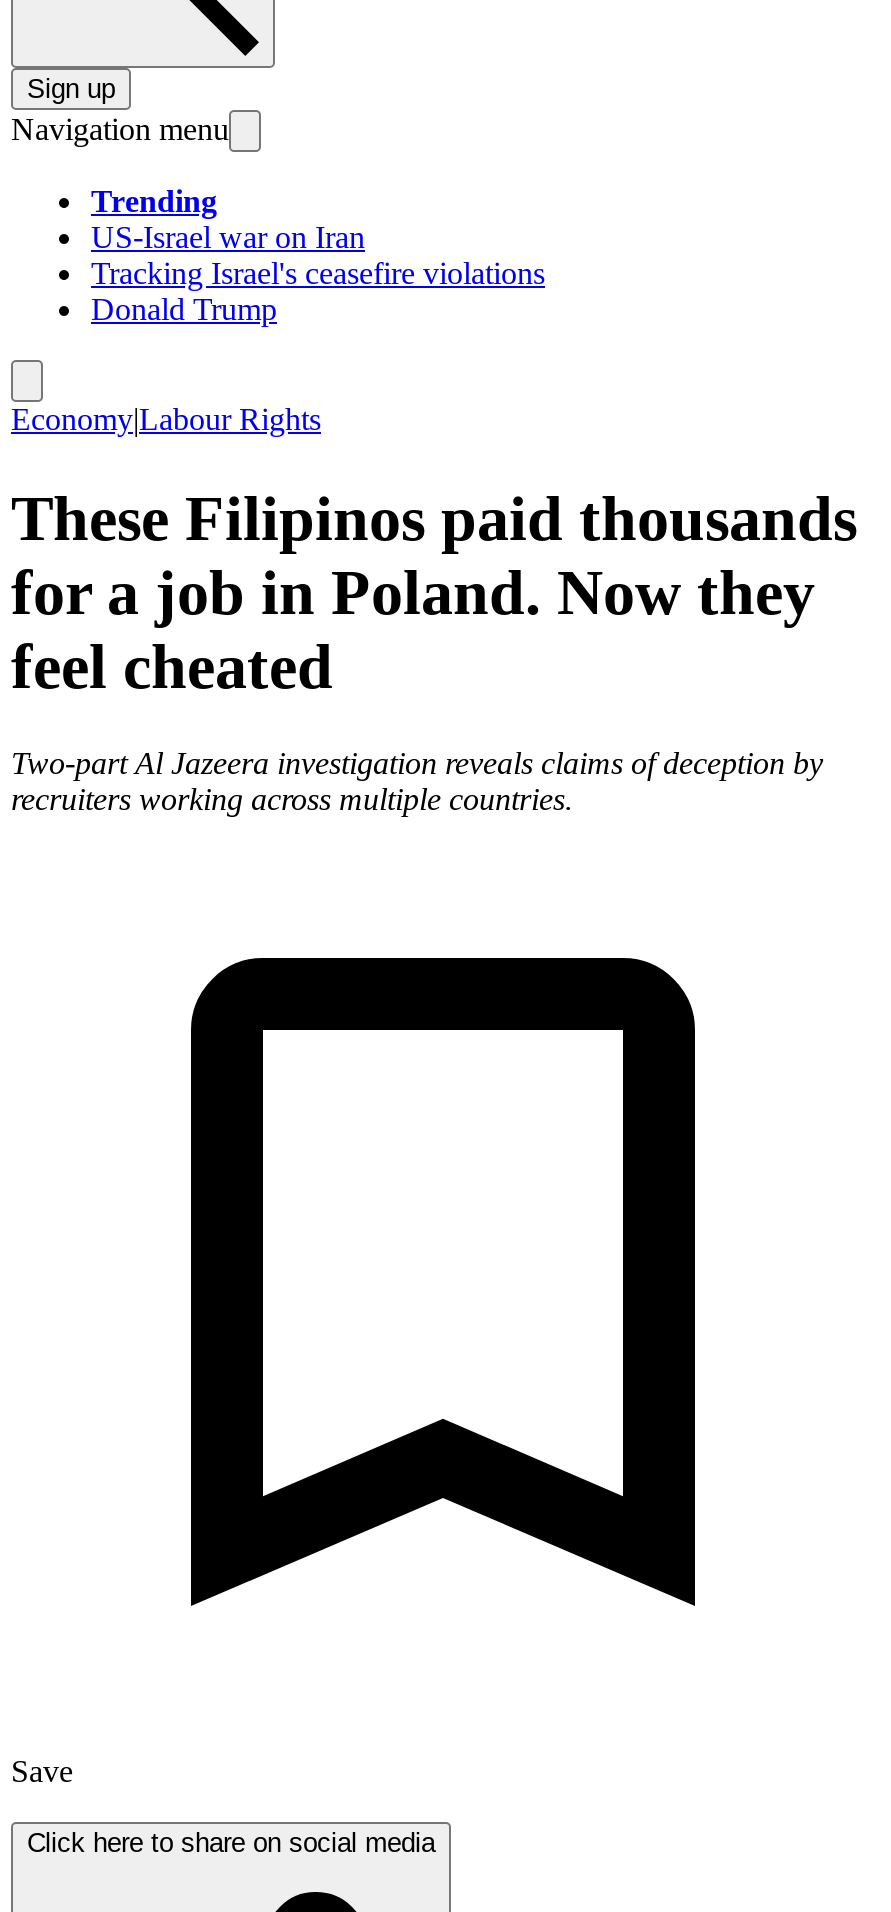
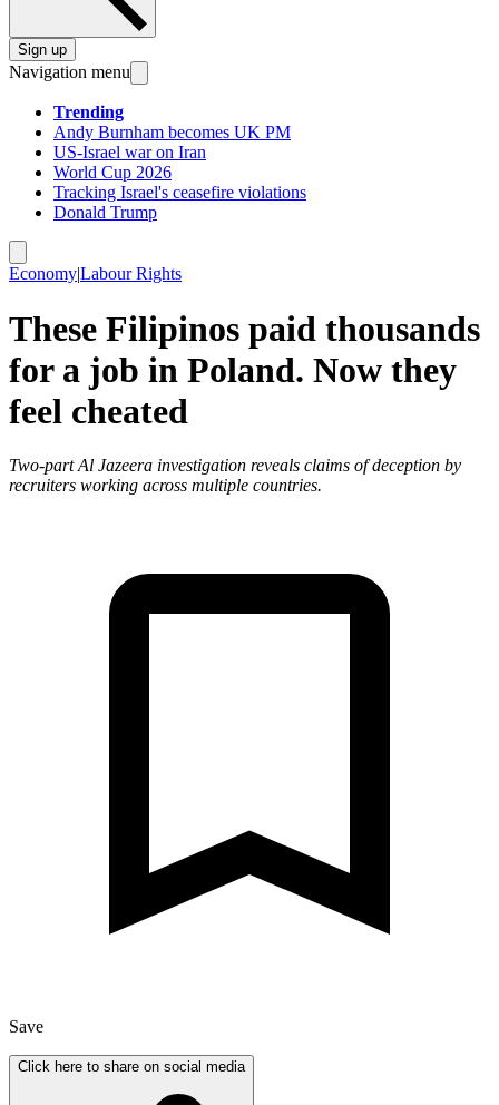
none -> [53,123,291,142] Andy Burnham becomes UK PM
none -> [53,163,172,182] World Cup 2026

